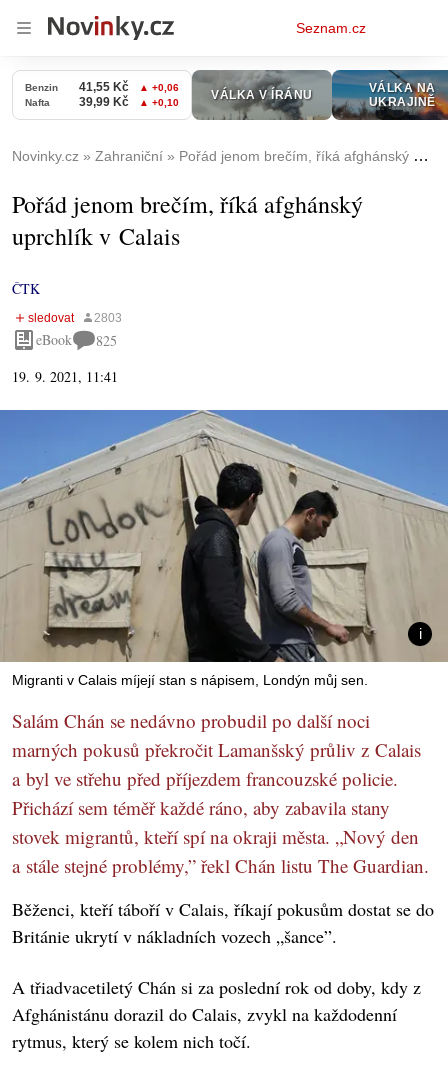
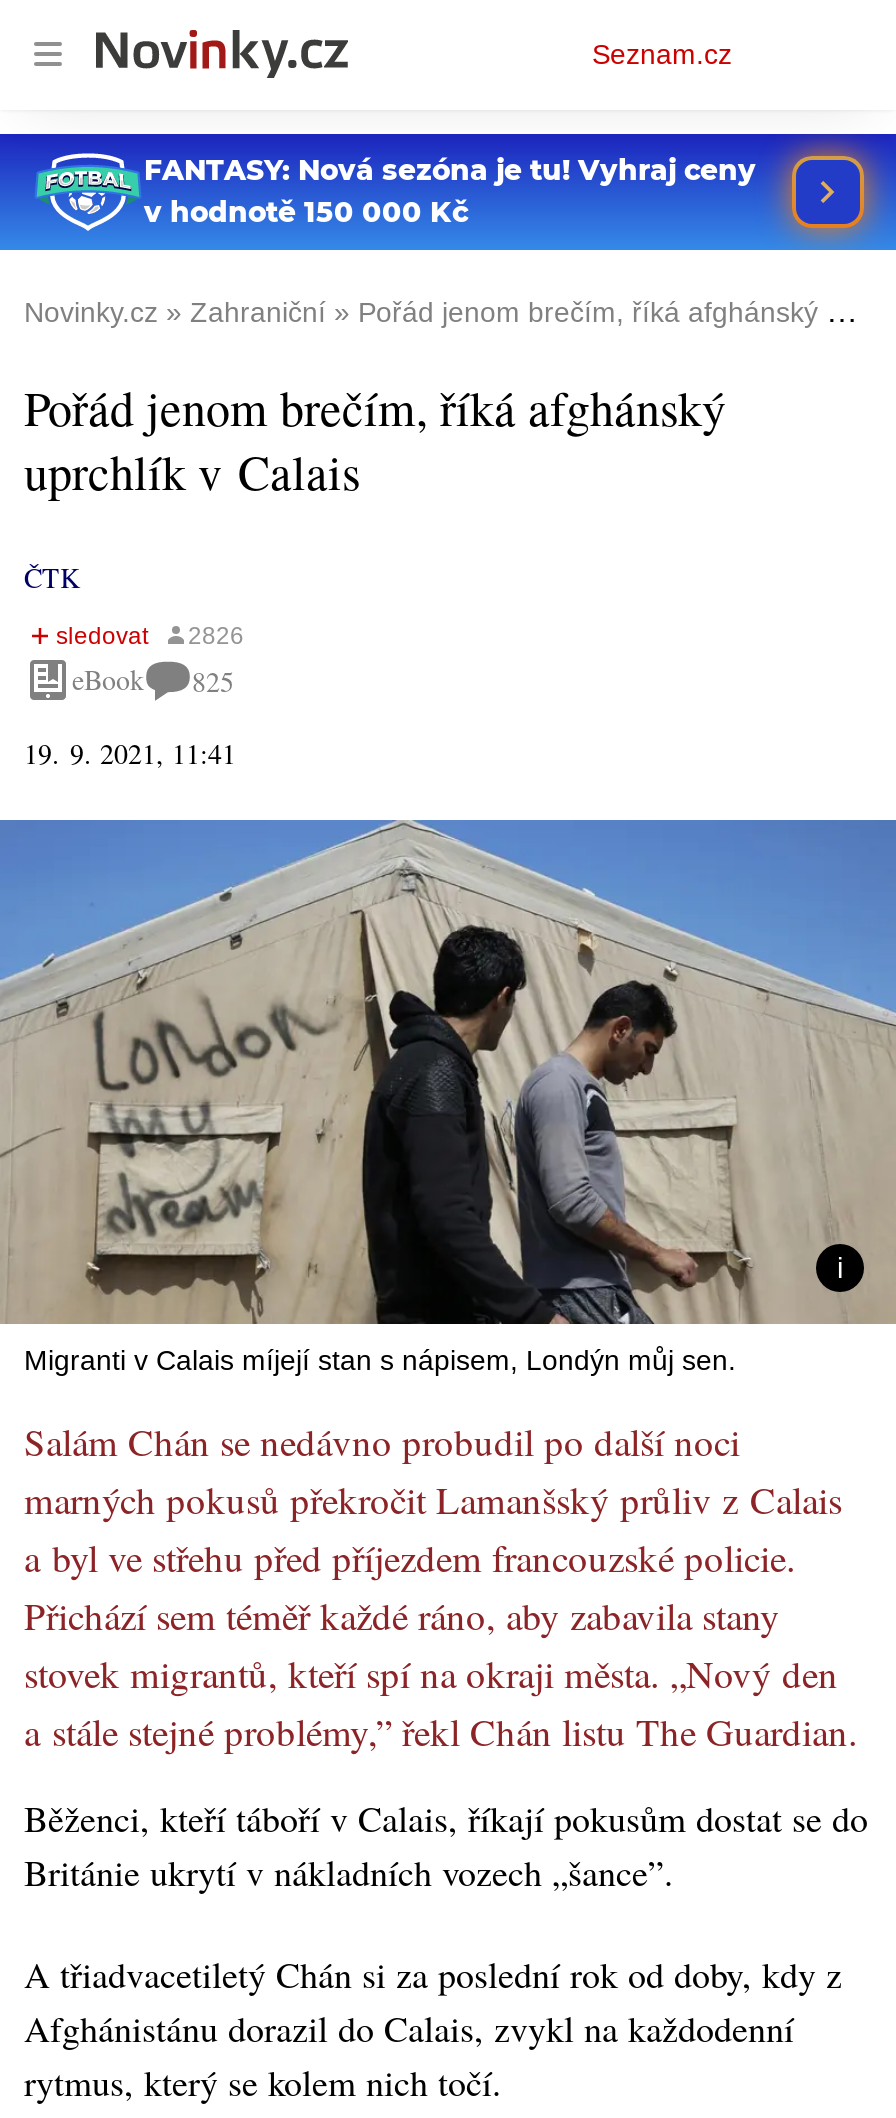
[3,68,445,125] [image] -> [6,132,890,252] [image]

